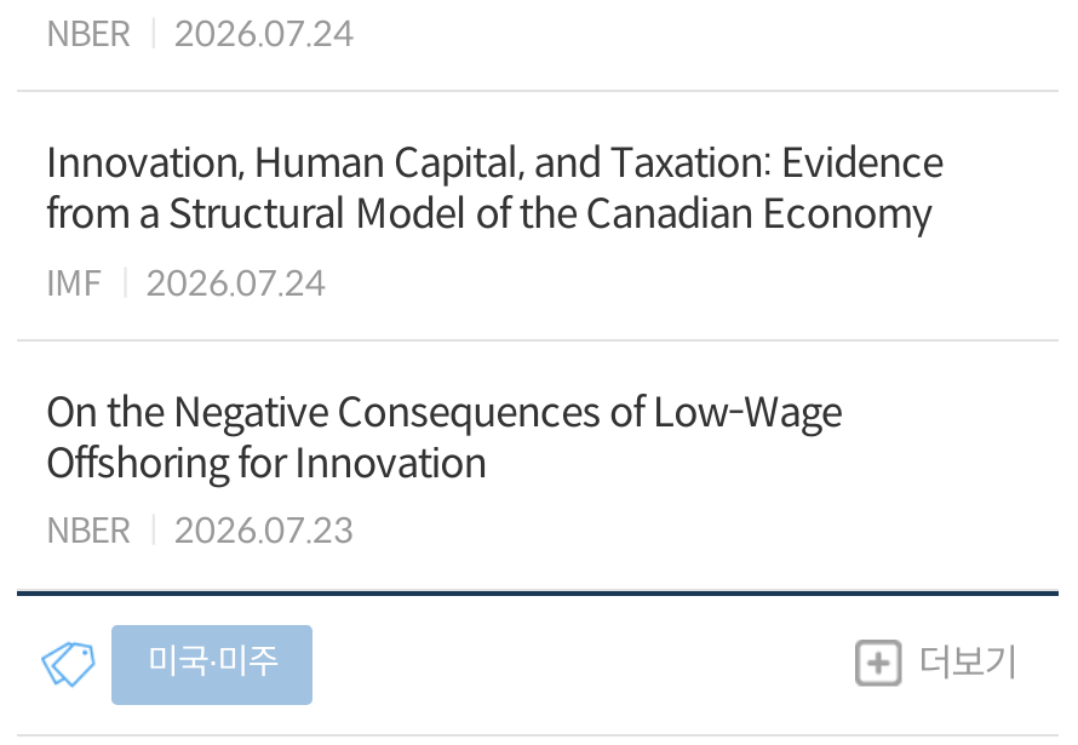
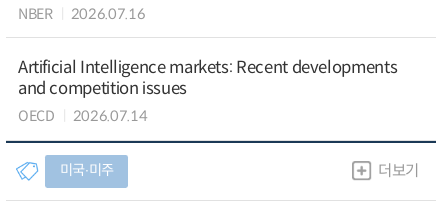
[46,11,943,553] 2026.07.24 | Innovation, Human Capital, and Taxation: Evidence | from a Structural Model of the Canadian Economy | IMF | 2026.07.24 | On the Negative Consequences of Low-Wage | Offshoring for Innovation | NBER | 2026.07.23 -> [18,4,397,125] 2026.07.16 | Artificial Intelligence markets: Recent developments | and competition issues | OECD | 2026.07.14

